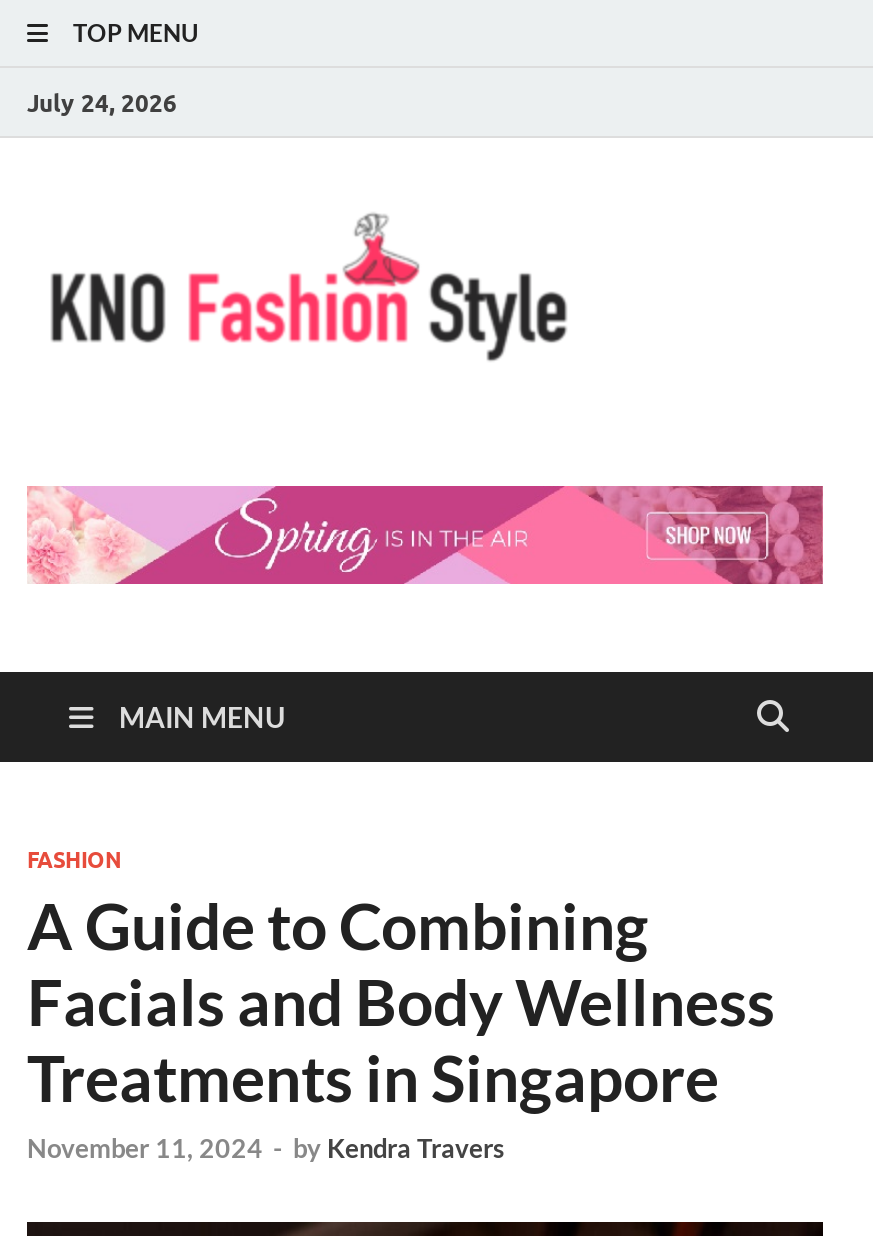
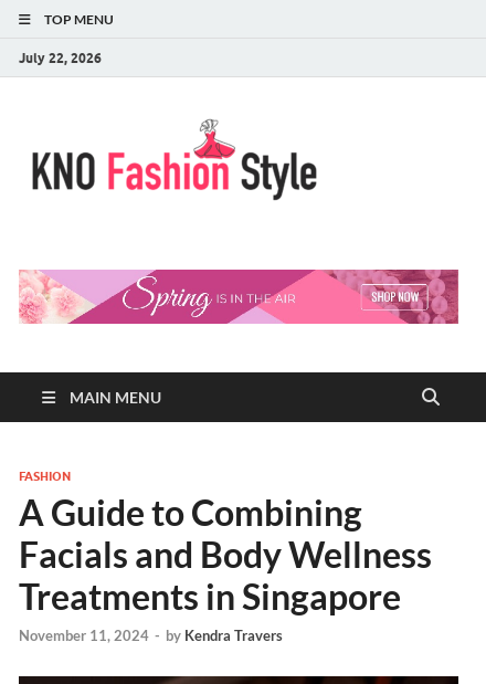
[27,87,177,117] July 24, 2026 -> [19,49,102,66] July 22, 2026

